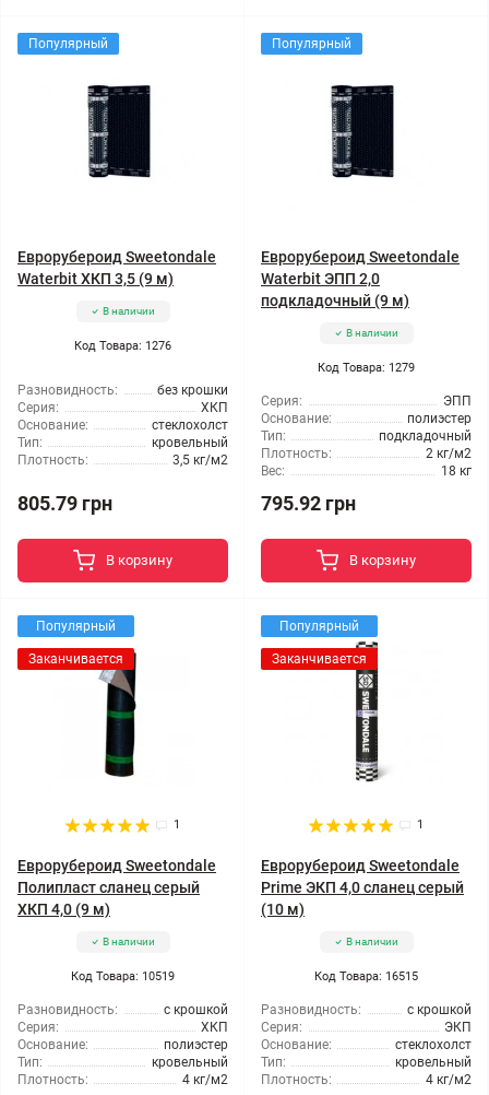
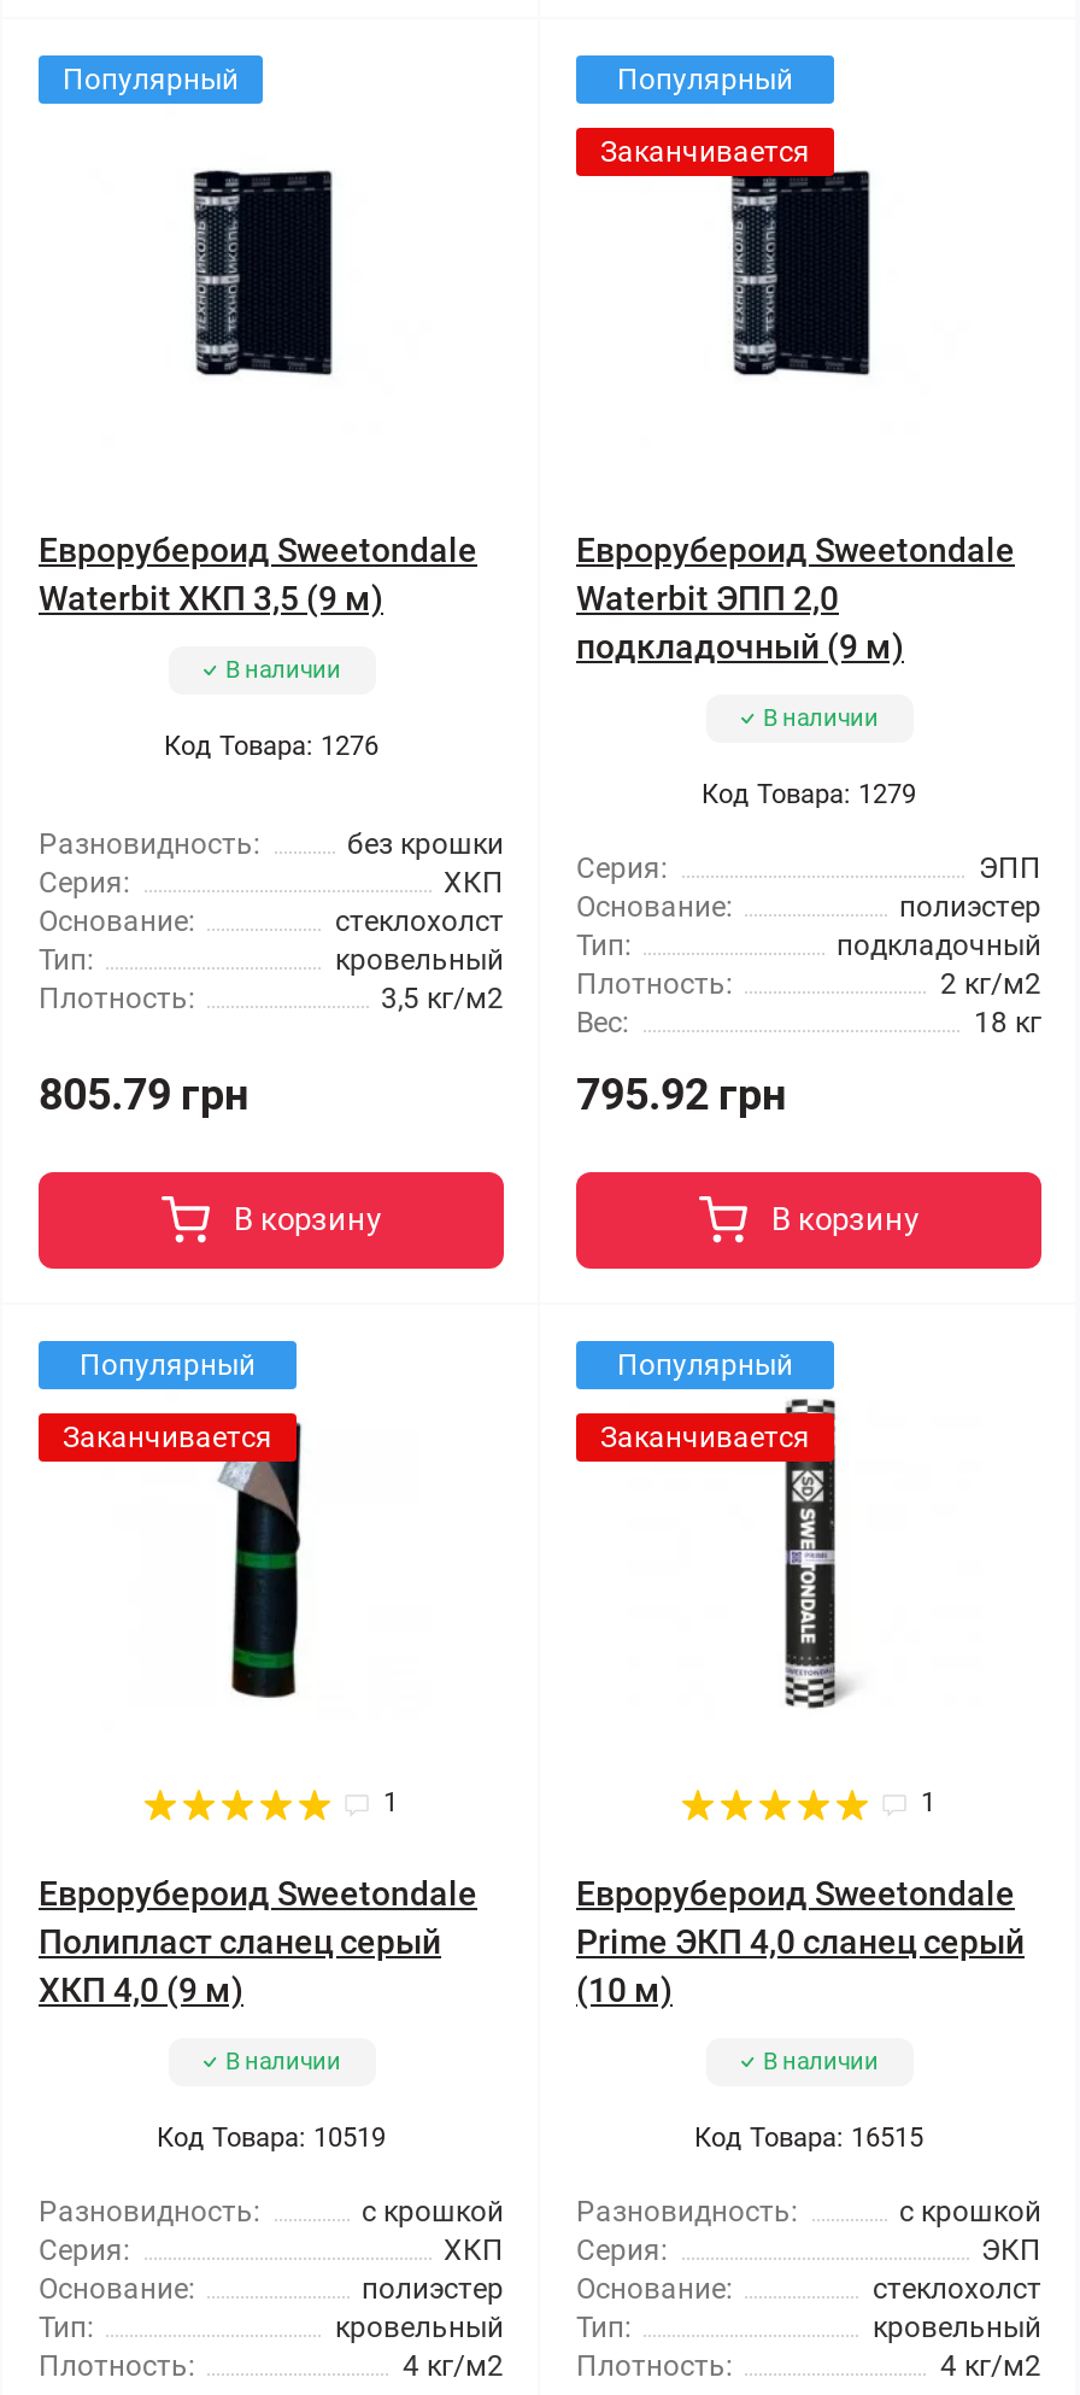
none -> [600,135,810,169] Заканчивается

